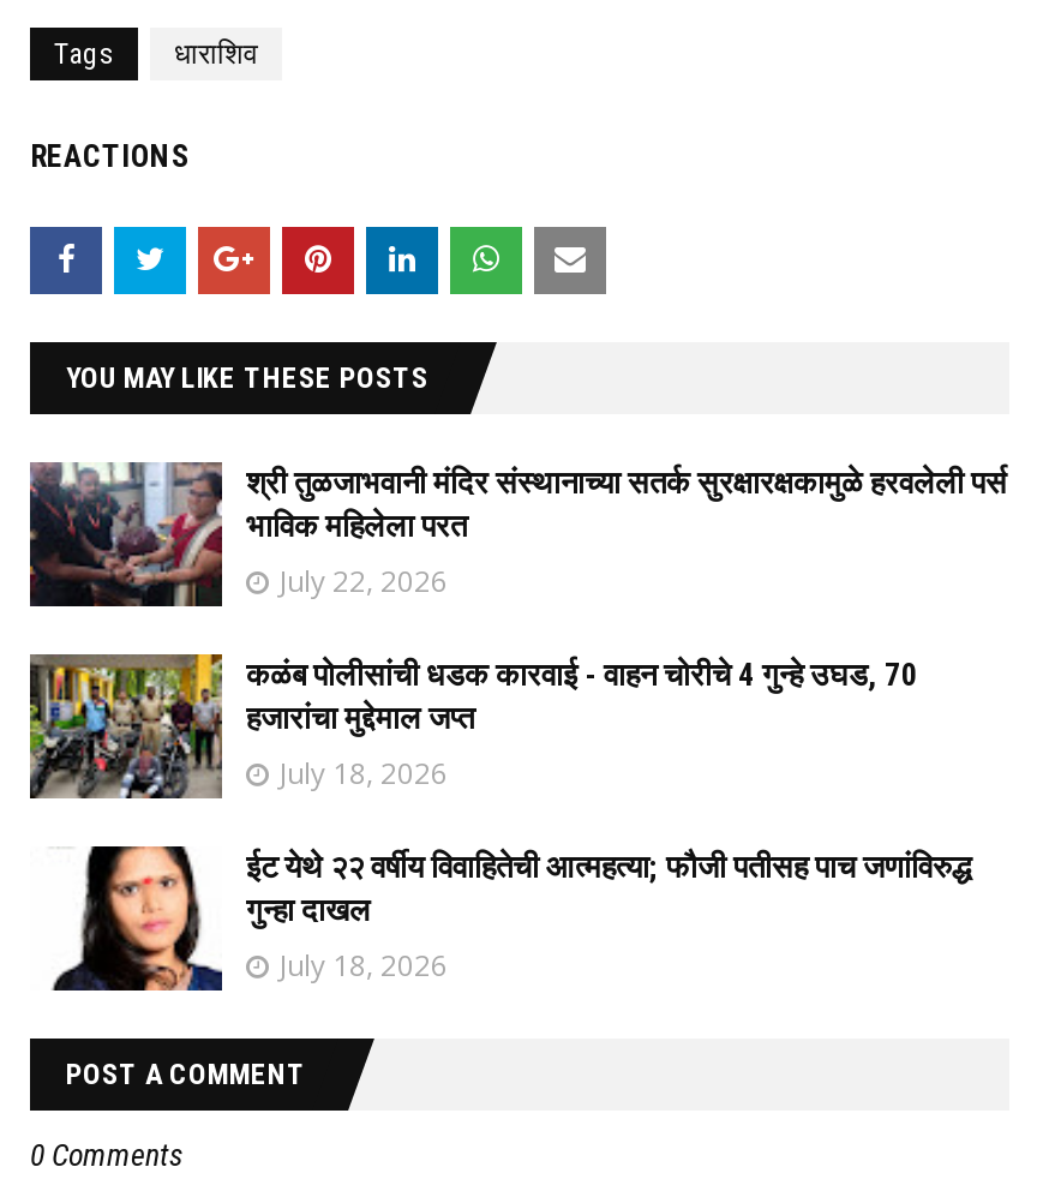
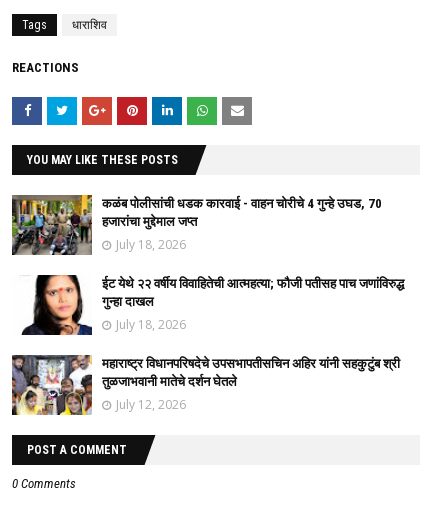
[30,462,1007,606] [image] | श्री तुळजाभवानी मंदिर संस्थानाच्या सतर्क सुरक्षारक्षकामुळे हरवलेली पर्स | भाविक महिलेला परत | July 22, 2026 -> none
moved [25,652,971,987] -> [10,194,404,333]: [image] | कळंब पोलीसांची धडक कारवाई - वाहन चोरीचे 4 गुन्हे उघड, 70 | हजारांचा मुद्देमाल जप्त | July 18, 2026 | ईट येथे २२ वर्षीय विवाहितेची आत्महत्या; फौजी पतीसह पाच जणांविरुद्ध | गुन्हा दाखल | July 18, 2026
none -> [11,354,400,416] [image] | महाराष्ट्र विधानपरिषदेचे उपसभापतीसचिन अहिर यांनी सहकुटुंब श्री | तुळजाभवानी मातेचे दर्शन घेतले | July 12, 2026

